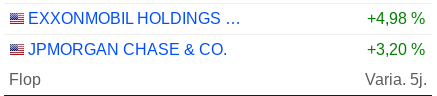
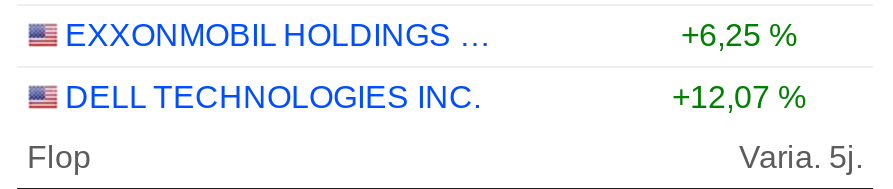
[367,10,425,27] +4,98 % -> [681,17,797,51] +6,25 %
[28,41,425,58] JPMORGAN CHASE & CO. | +3,20 % -> [65,79,806,113] DELL TECHNOLOGIES INC. | +12,07 %

